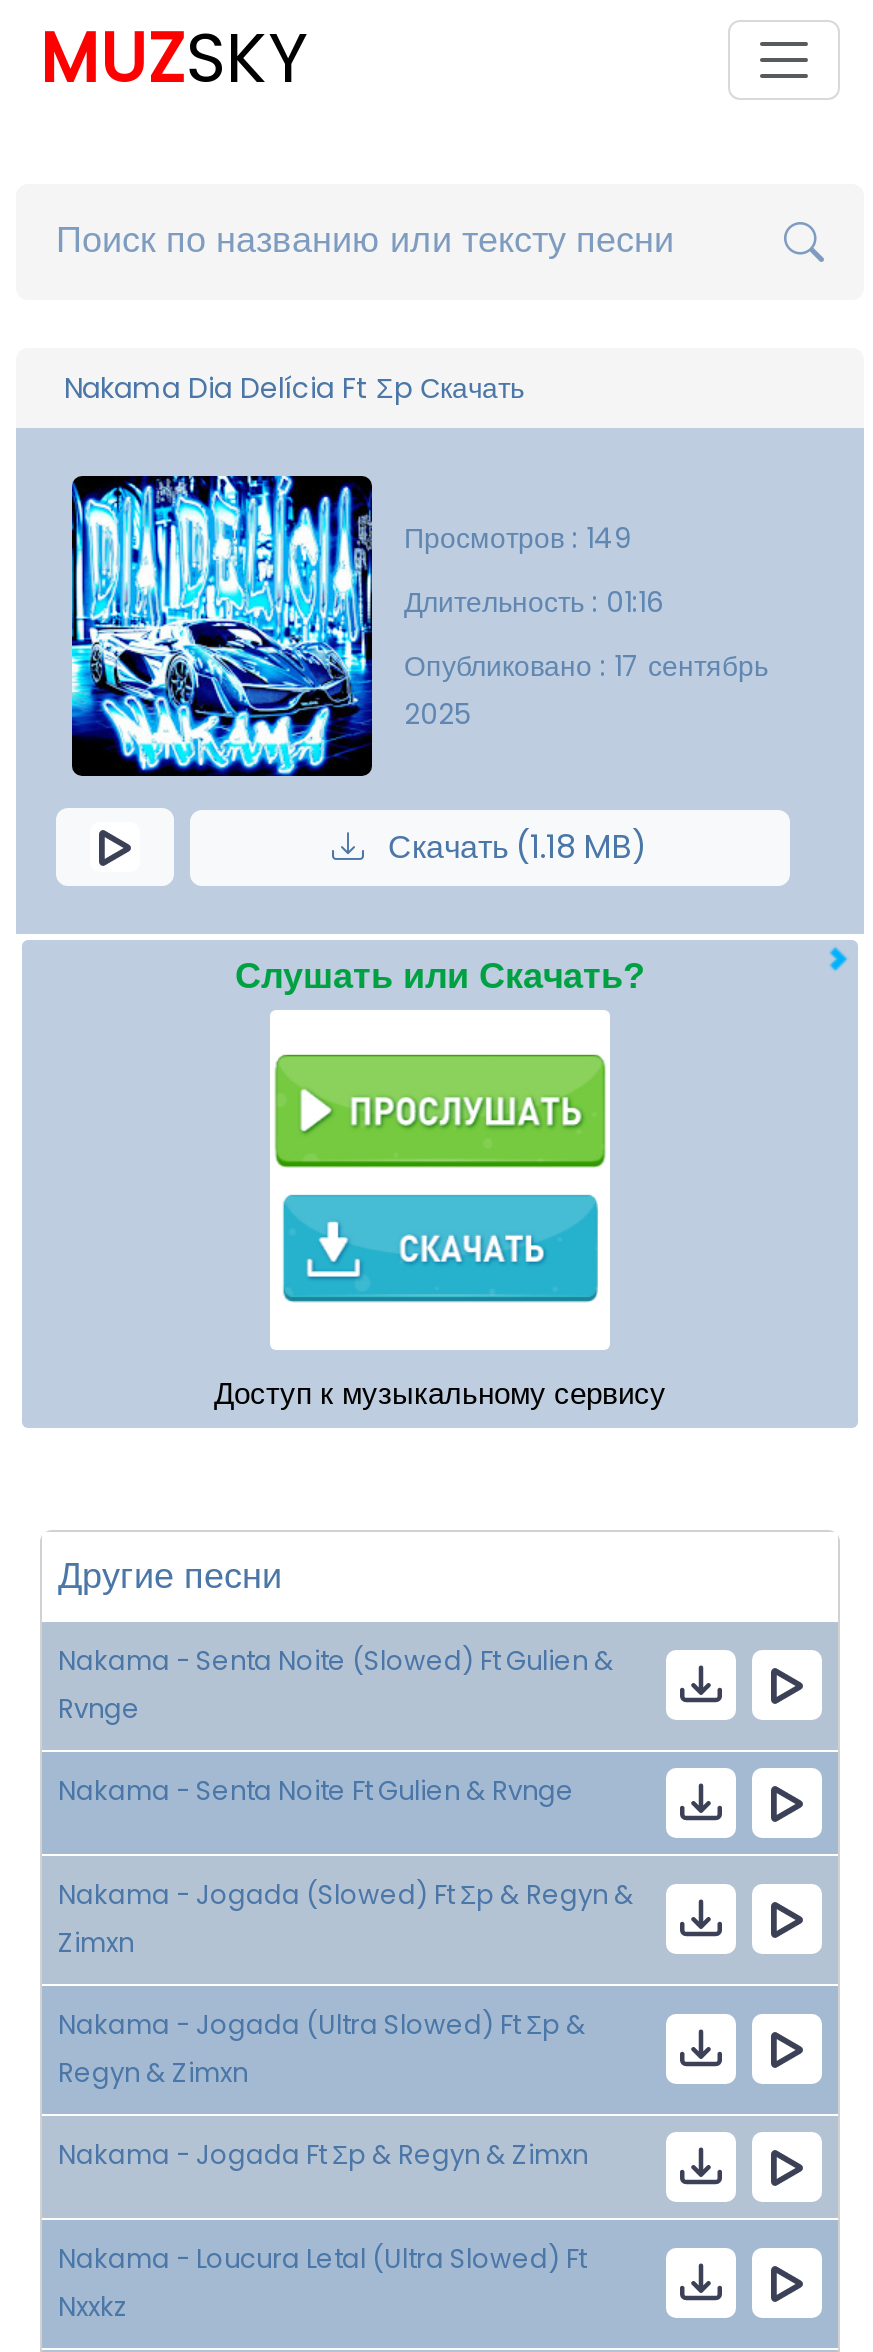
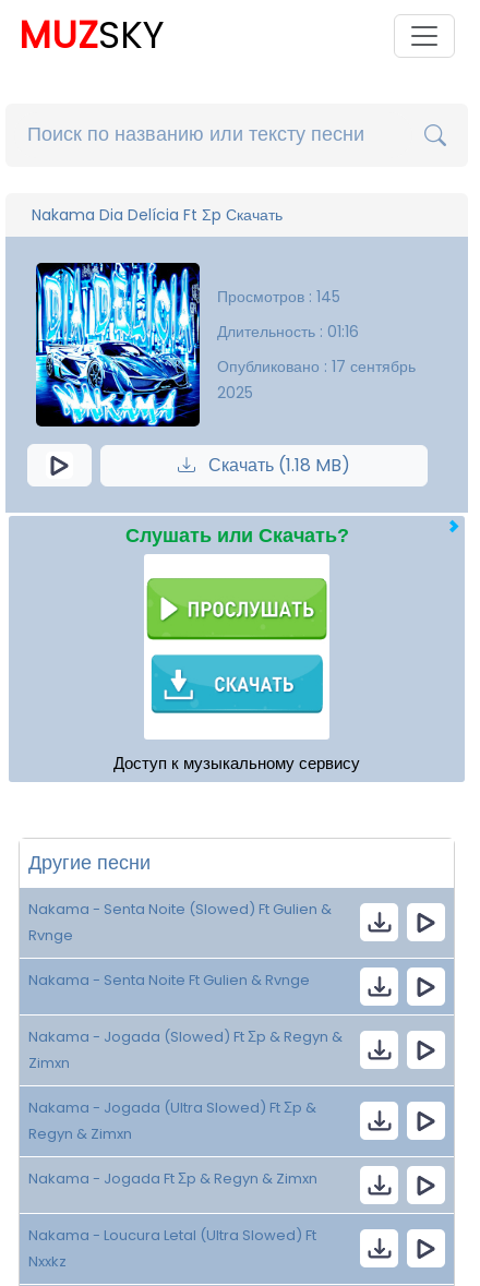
[404,518,632,558] Просмотров : 149 -> [217,286,340,308] Просмотров : 145

